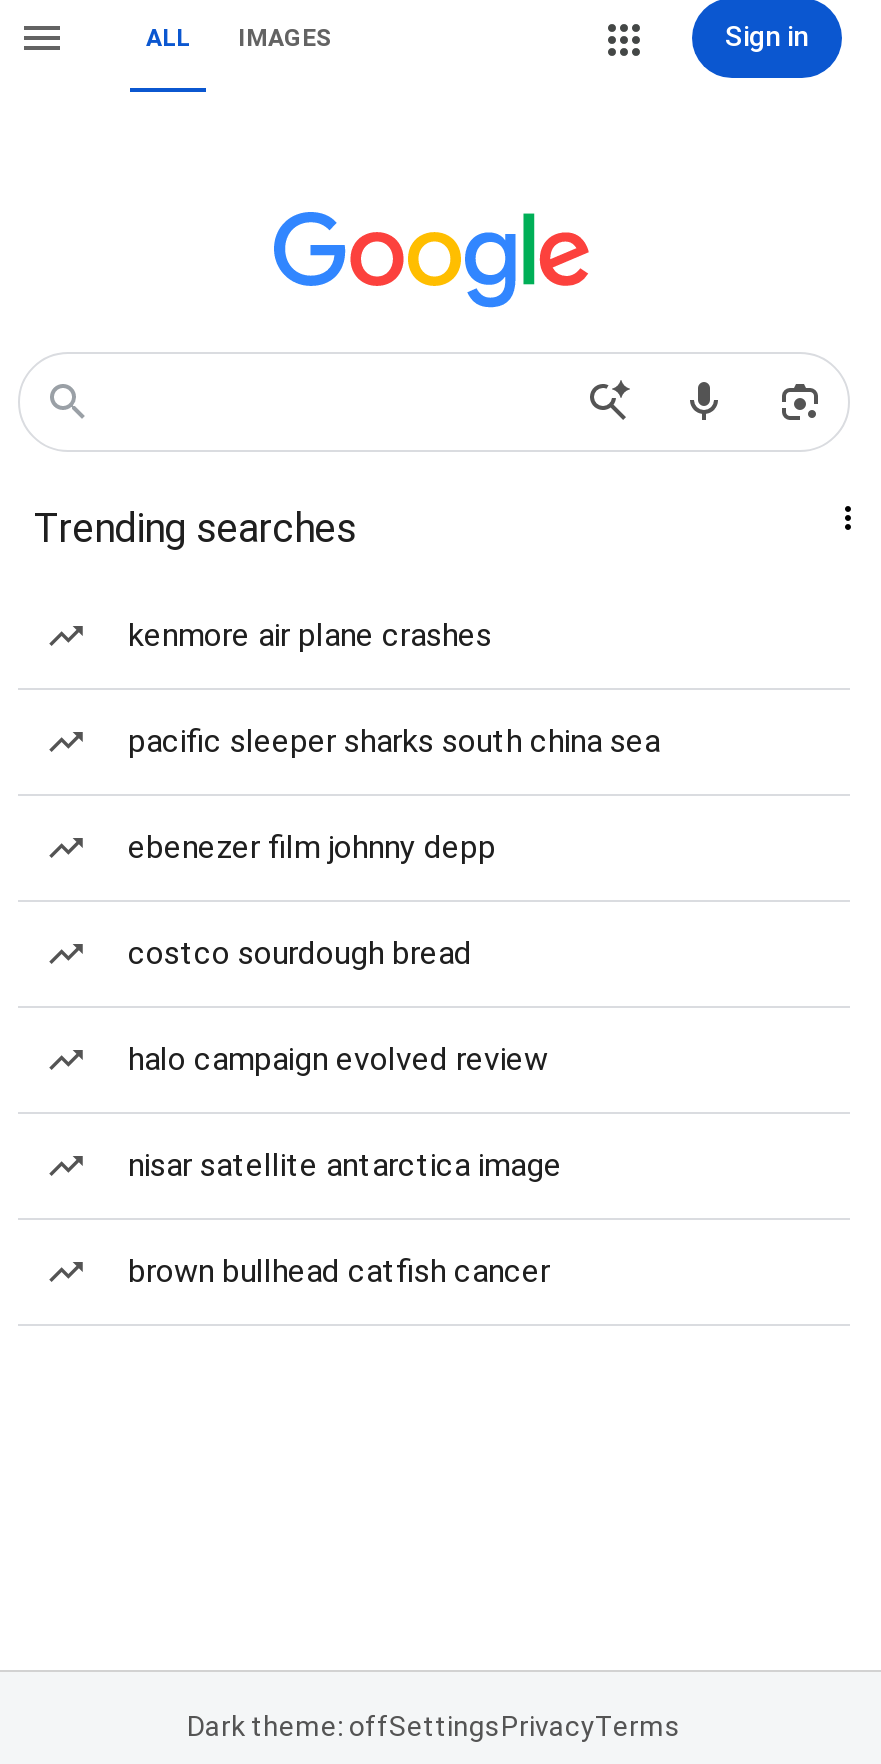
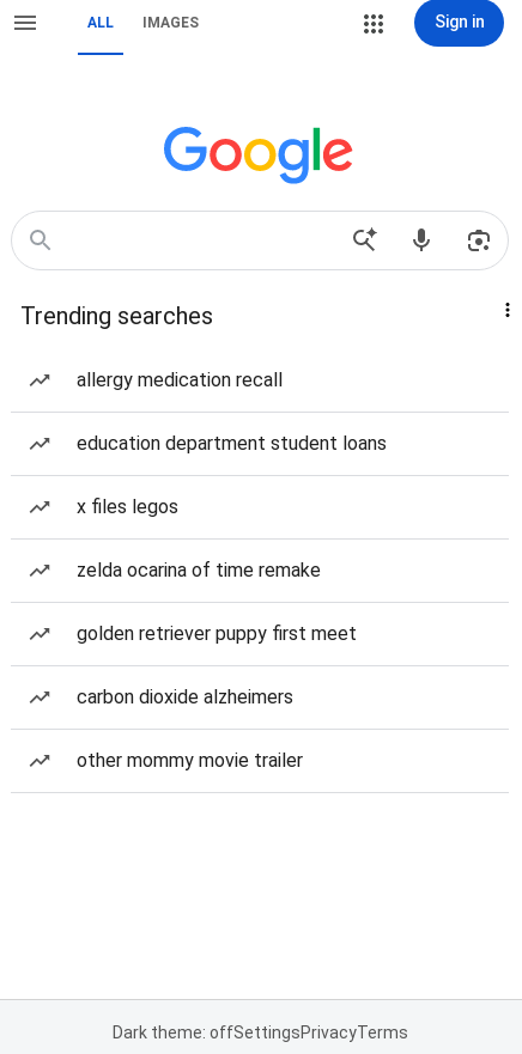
[128,616,492,654] kenmore air plane crashes -> [77,368,283,391] allergy medication recall
[128,722,660,760] pacific sleeper sharks south china sea -> [77,432,387,455] education department student loans
[128,828,496,866] ebenezer film johnny depp -> [77,495,178,518] x files legos
[128,934,472,972] costco sourdough bread -> [77,559,321,581] zelda ocarina of time remake
[128,1040,548,1078] halo campaign evolved review -> [77,622,357,645] golden retriever puppy first meet
[128,1146,562,1184] nisar satellite antarctica image -> [77,686,293,708] carbon dioxide alzheimers
[128,1252,550,1290] brown bullhead catfish cancer -> [77,749,303,772] other mommy movie trailer

